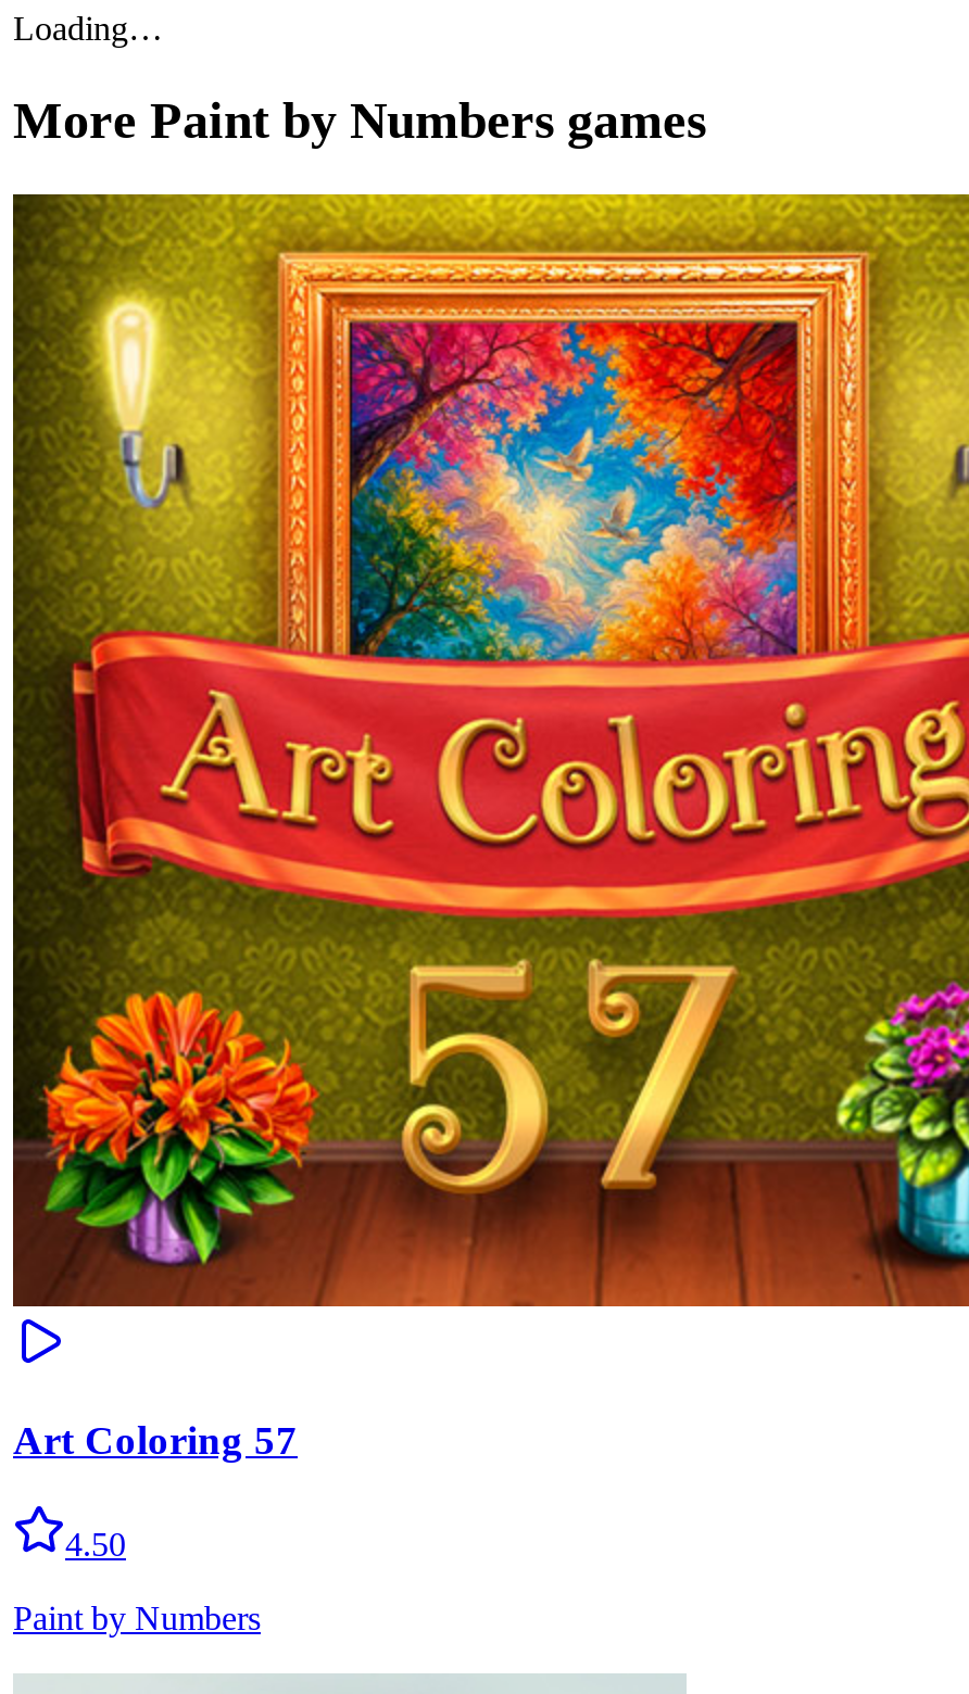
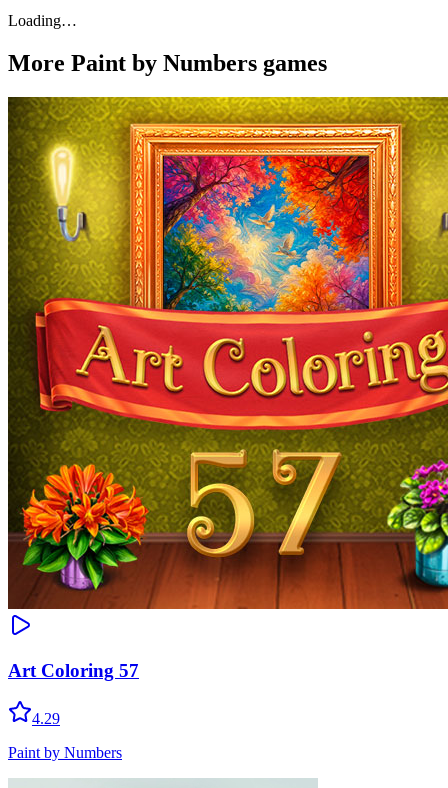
[65,1526,126,1563] 4.50 -> [32,710,60,727] 4.29

